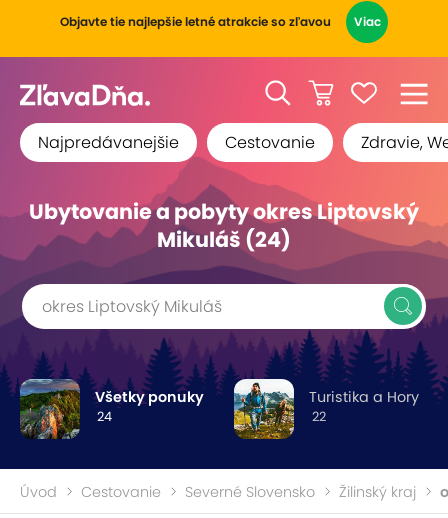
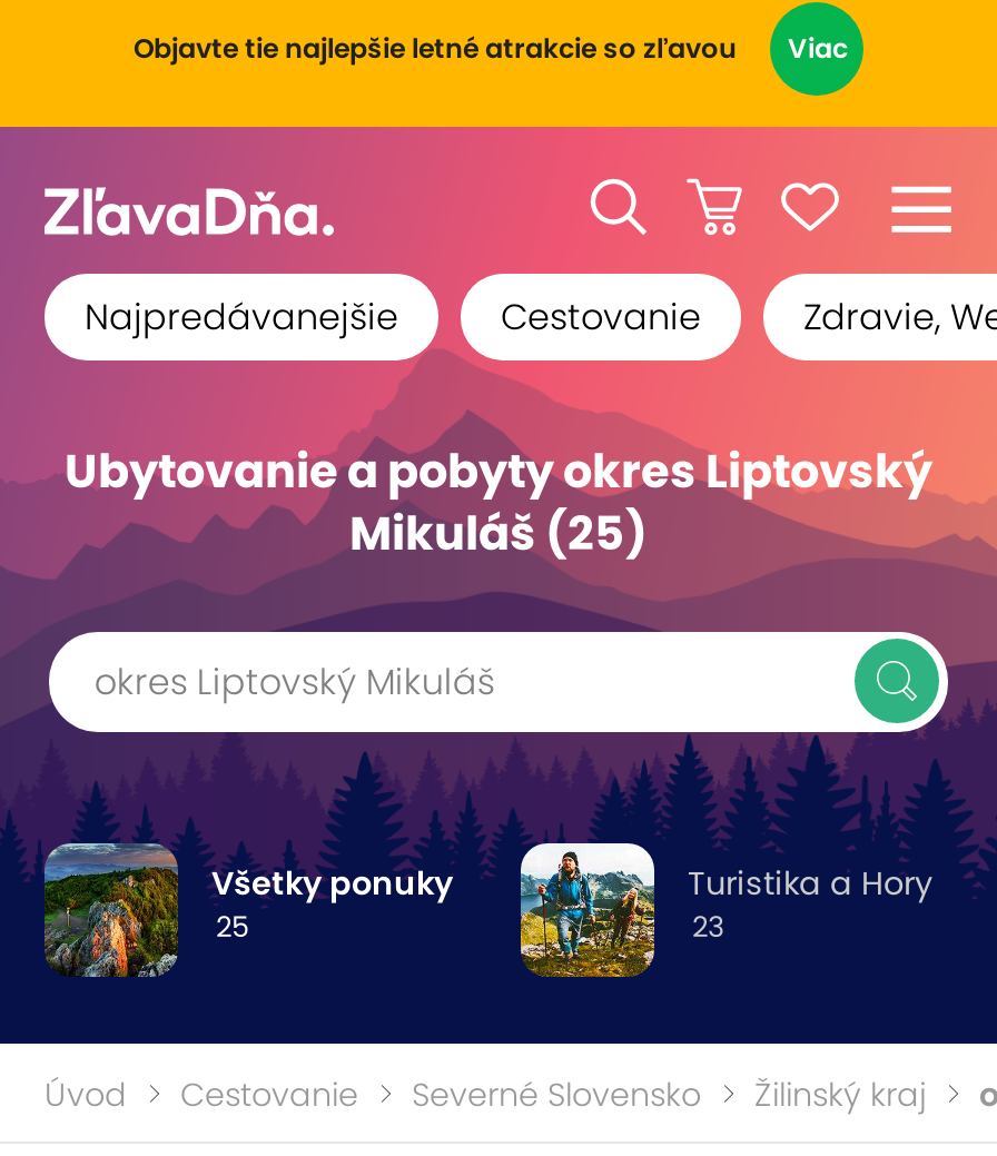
[157,225,291,254] Mikuláš (24) -> [349,501,648,565] Mikuláš (25)
[97,408,112,425] 24 -> [216,908,249,946] 25
[311,408,325,425] 22 -> [692,908,725,946] 23

